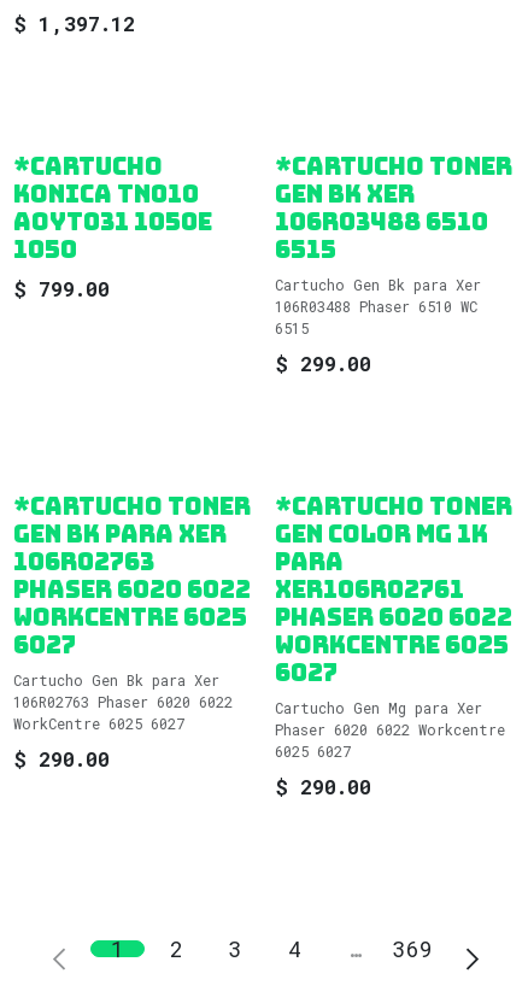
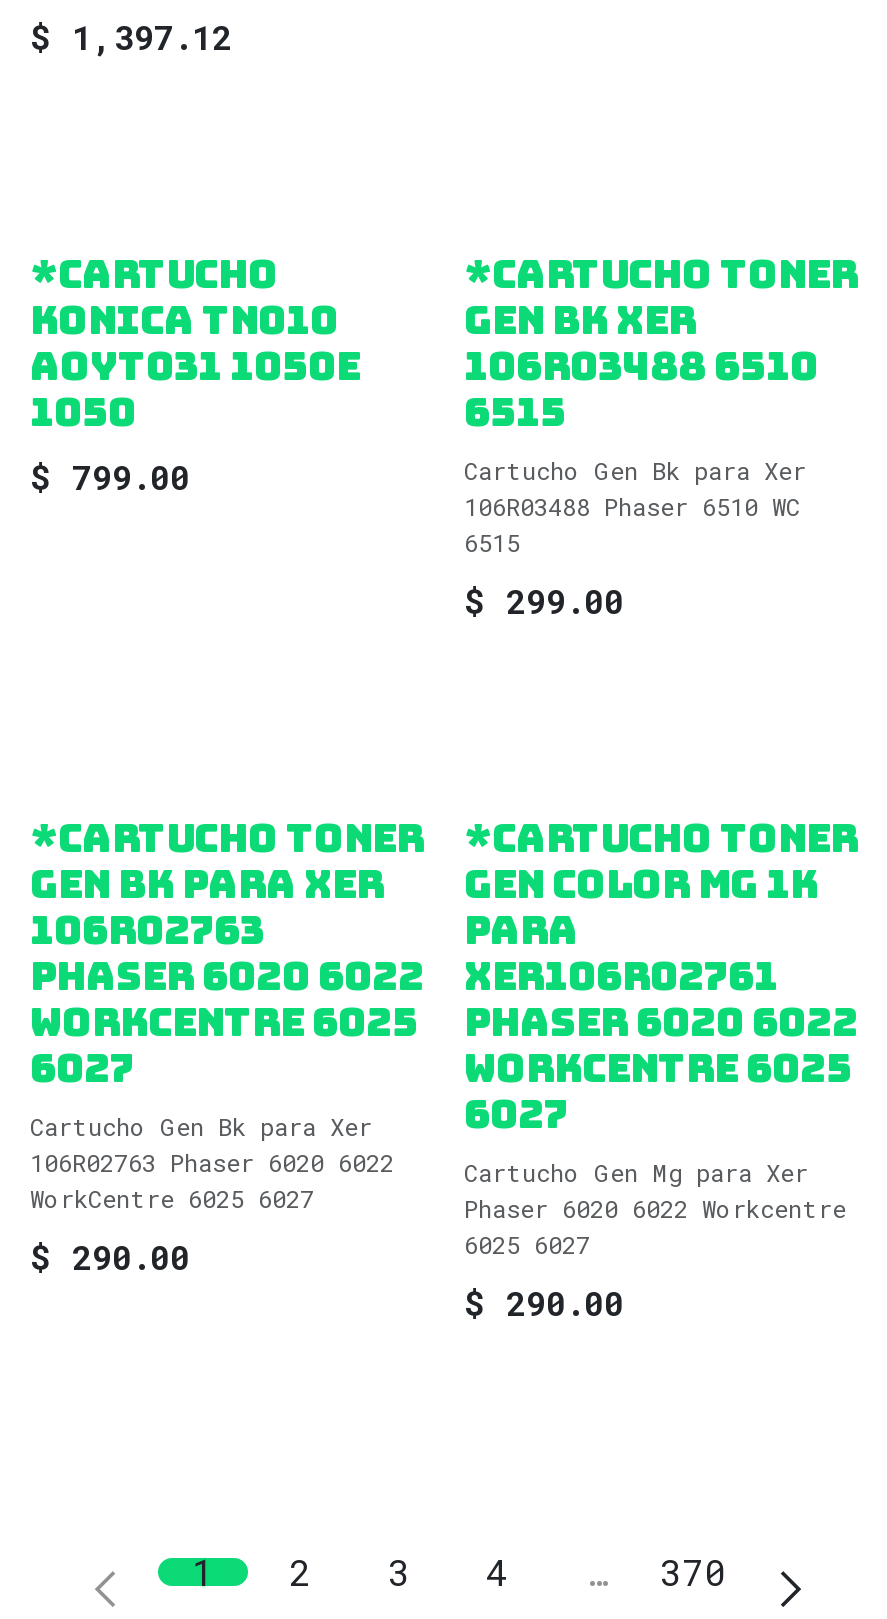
[393,934,433,963] 369 -> [660,1548,726,1596] 370

